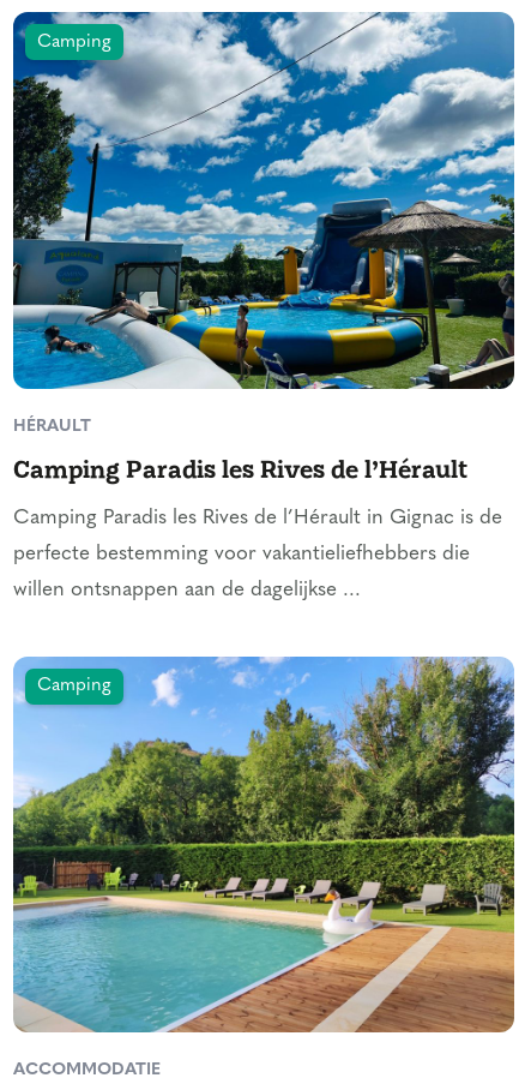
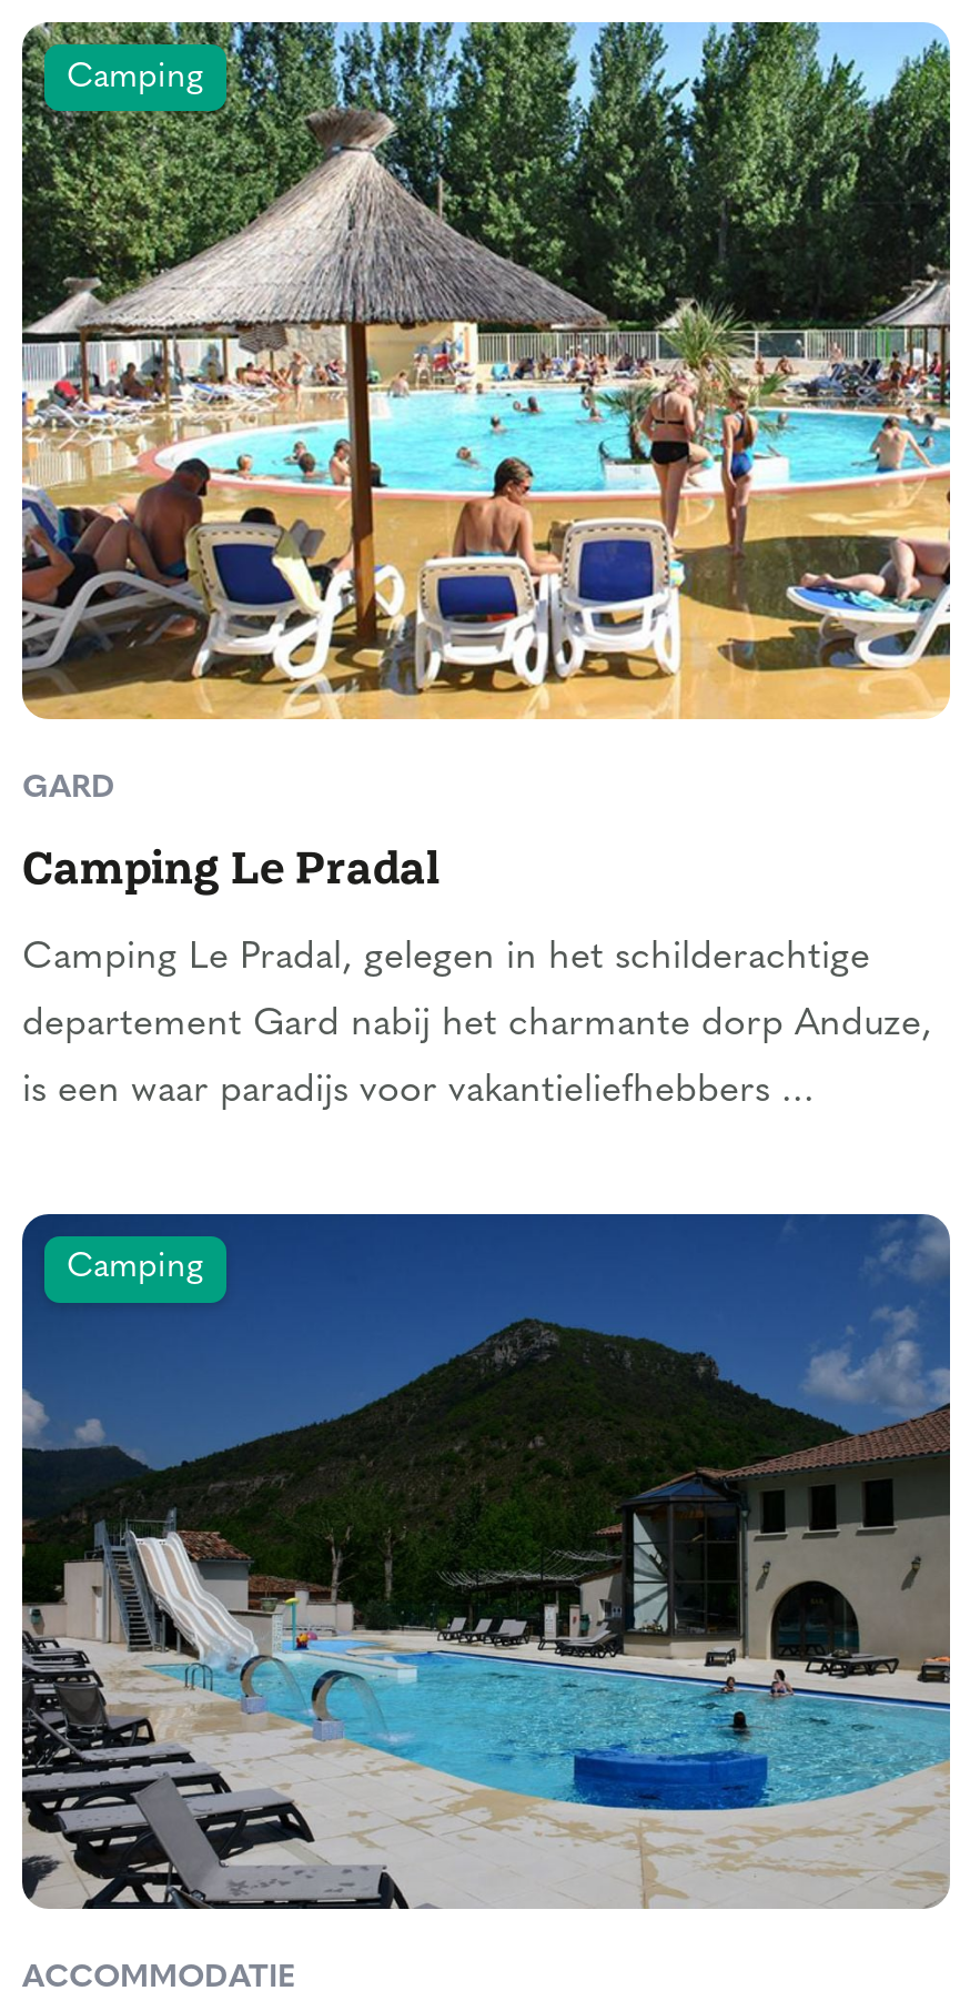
[12,11,515,435] [image] | HÉRAULT -> [20,20,952,805] [image] | GARD
[13,451,467,484] Camping Paradis les Rives de l’Hérault -> [22,833,439,896] Camping Le Pradal
[13,507,502,528] Camping Paradis les Rives de l’Hérault in Gignac is de -> [22,938,870,976] Camping Le Pradal, gelegen in het schilderachtige
[13,543,470,564] perfecte bestemming voor vakantieliefhebbers die -> [22,1004,932,1042] departement Gard nabij het charmante dorp Anduze,
[13,579,361,600] willen ontsnappen aan de dagelijkse ... -> [22,1071,815,1109] is een waar paradijs voor vakantieliefhebbers ...
[12,655,515,1034] [image] -> [20,1212,952,1911] [image]

